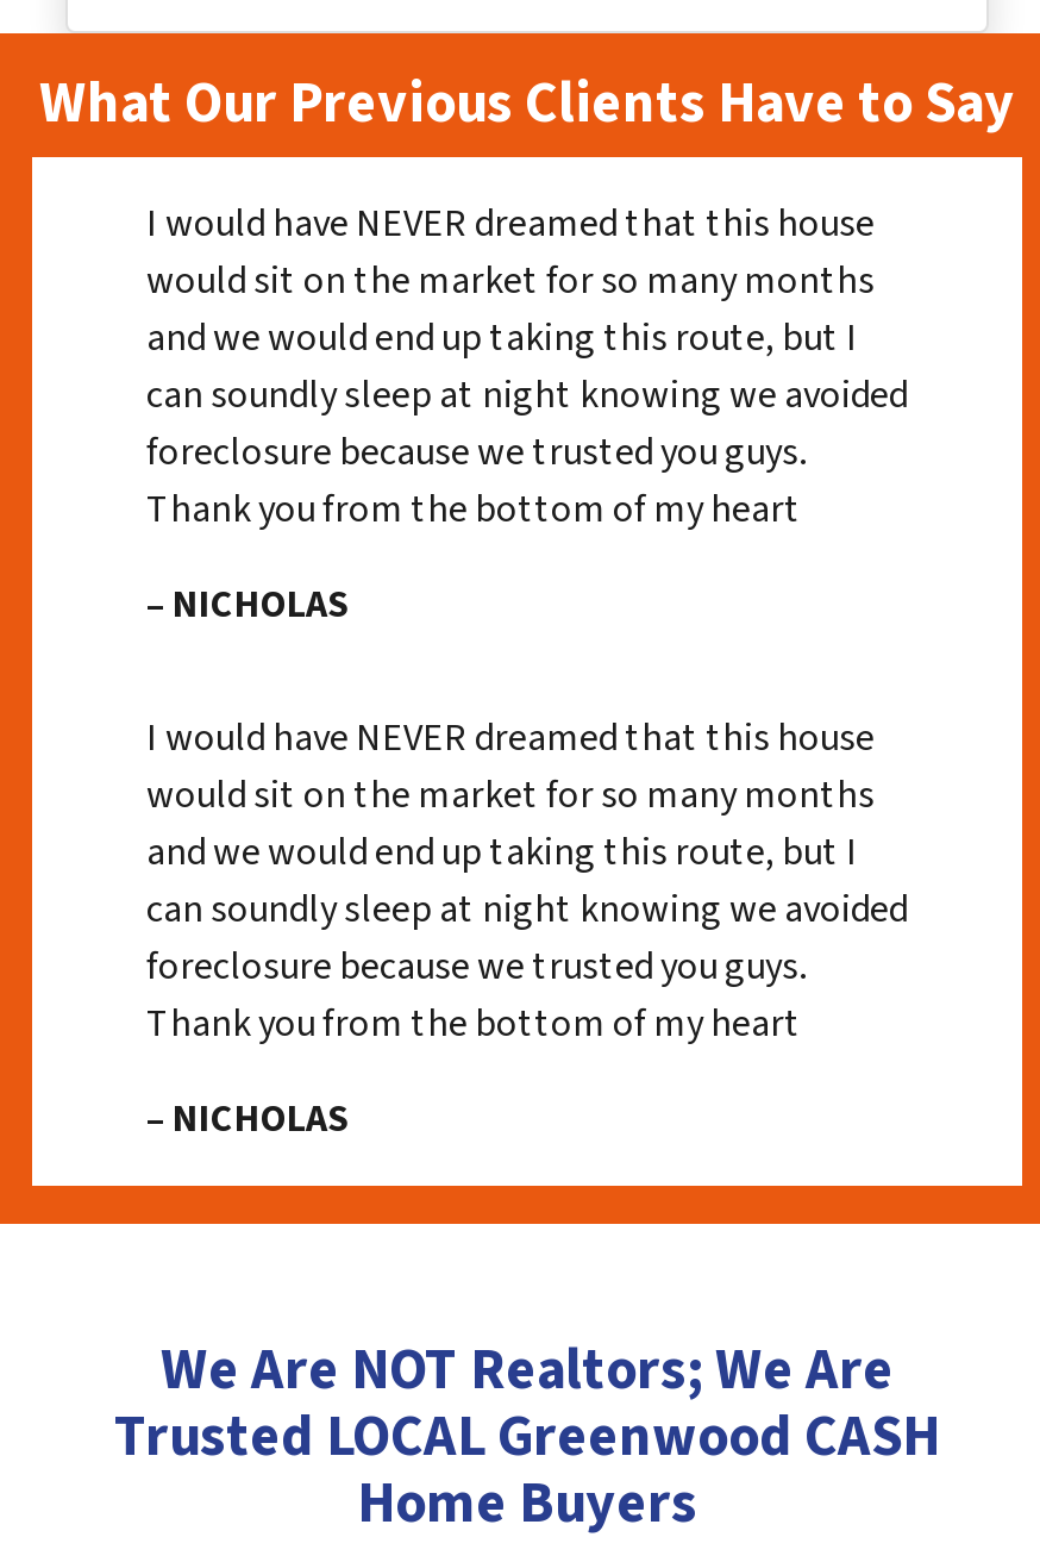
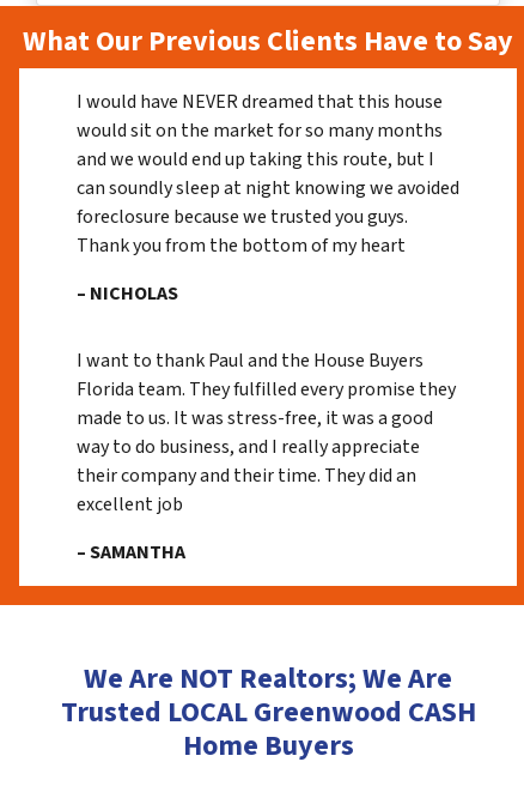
[146,712,908,1050] I would have NEVER dreamed that this house | would sit on the market for so many months | and we would end up taking this route, but I | can soundly sleep at night knowing we avoided | foreclosure because we trusted you guys. | Thank you from the bottom of my heart -> [77,348,456,518] I want to thank Paul and the House Buyers | Florida team. They fulfilled every promise they | made to us. It was stress-free, it was a good | way to do business, and I really appreciate | their company and their time. They did an | excellent job
[146,1093,349,1146] – NICHOLAS -> [77,539,185,566] – SAMANTHA

